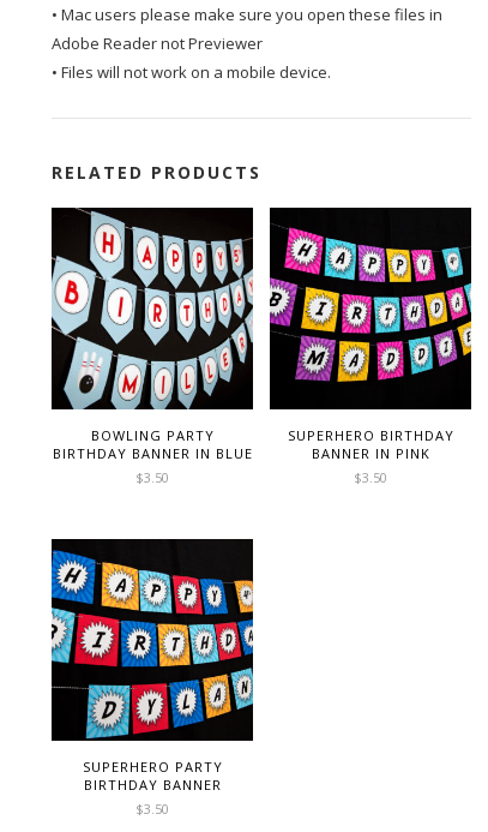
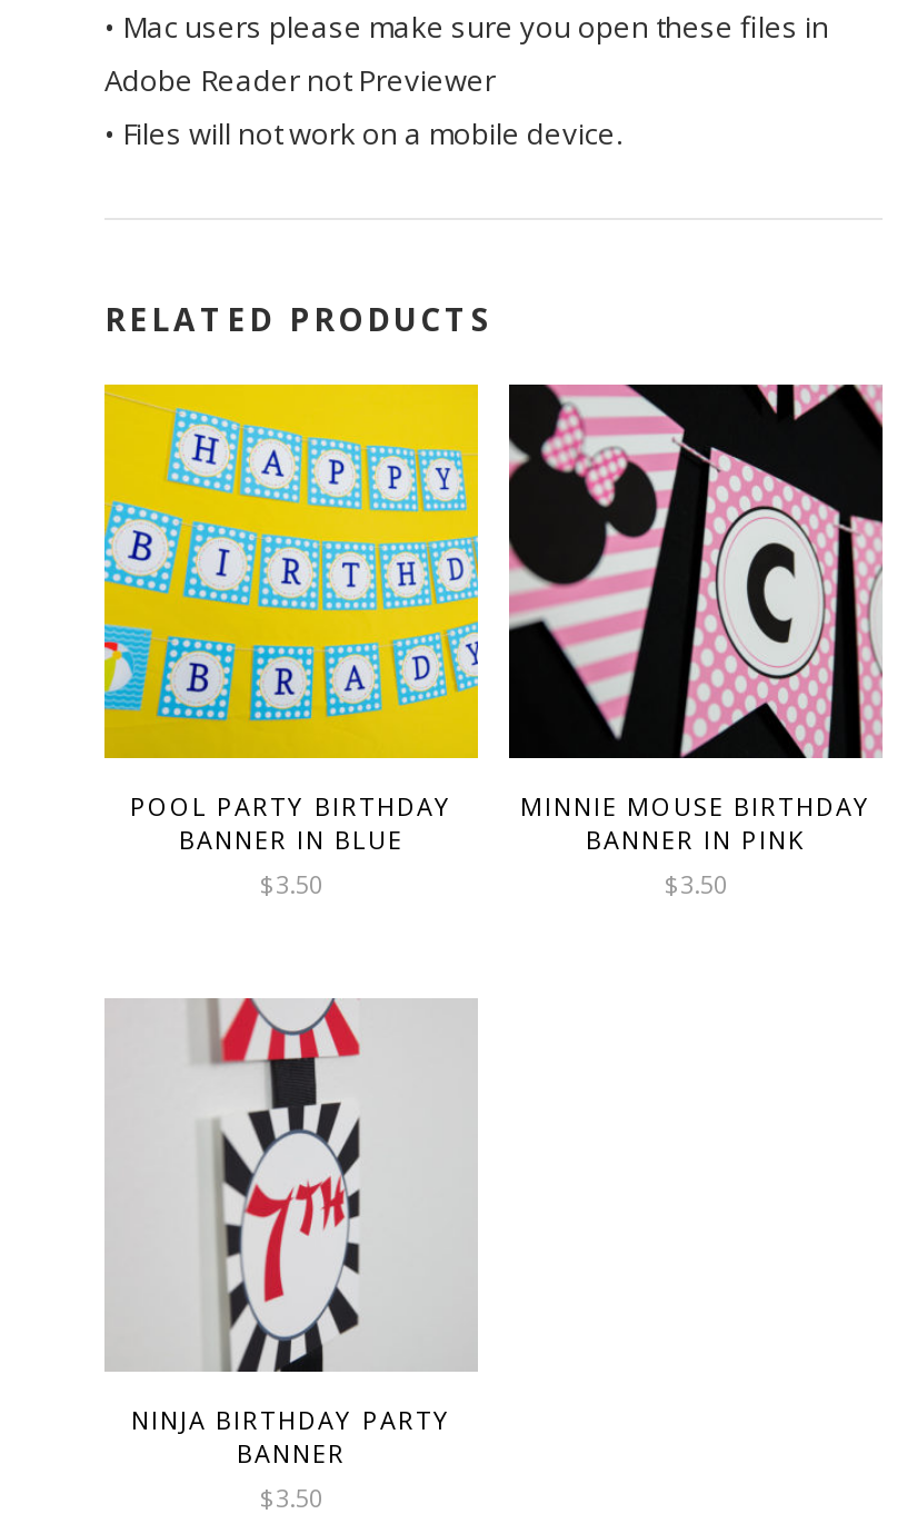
[50,206,254,462] [image] | BOWLING PARTY | BIRTHDAY BANNER IN BLUE -> [102,382,480,855] [image] | POOL PARTY BIRTHDAY | BANNER IN BLUE
[269,206,472,444] [image] | SUPERHERO BIRTHDAY -> [507,382,885,822] [image] | MINNIE MOUSE BIRTHDAY
[50,538,254,794] [image] | SUPERHERO PARTY | BIRTHDAY BANNER -> [104,996,478,1470] [image] | NINJA BIRTHDAY PARTY | BANNER

